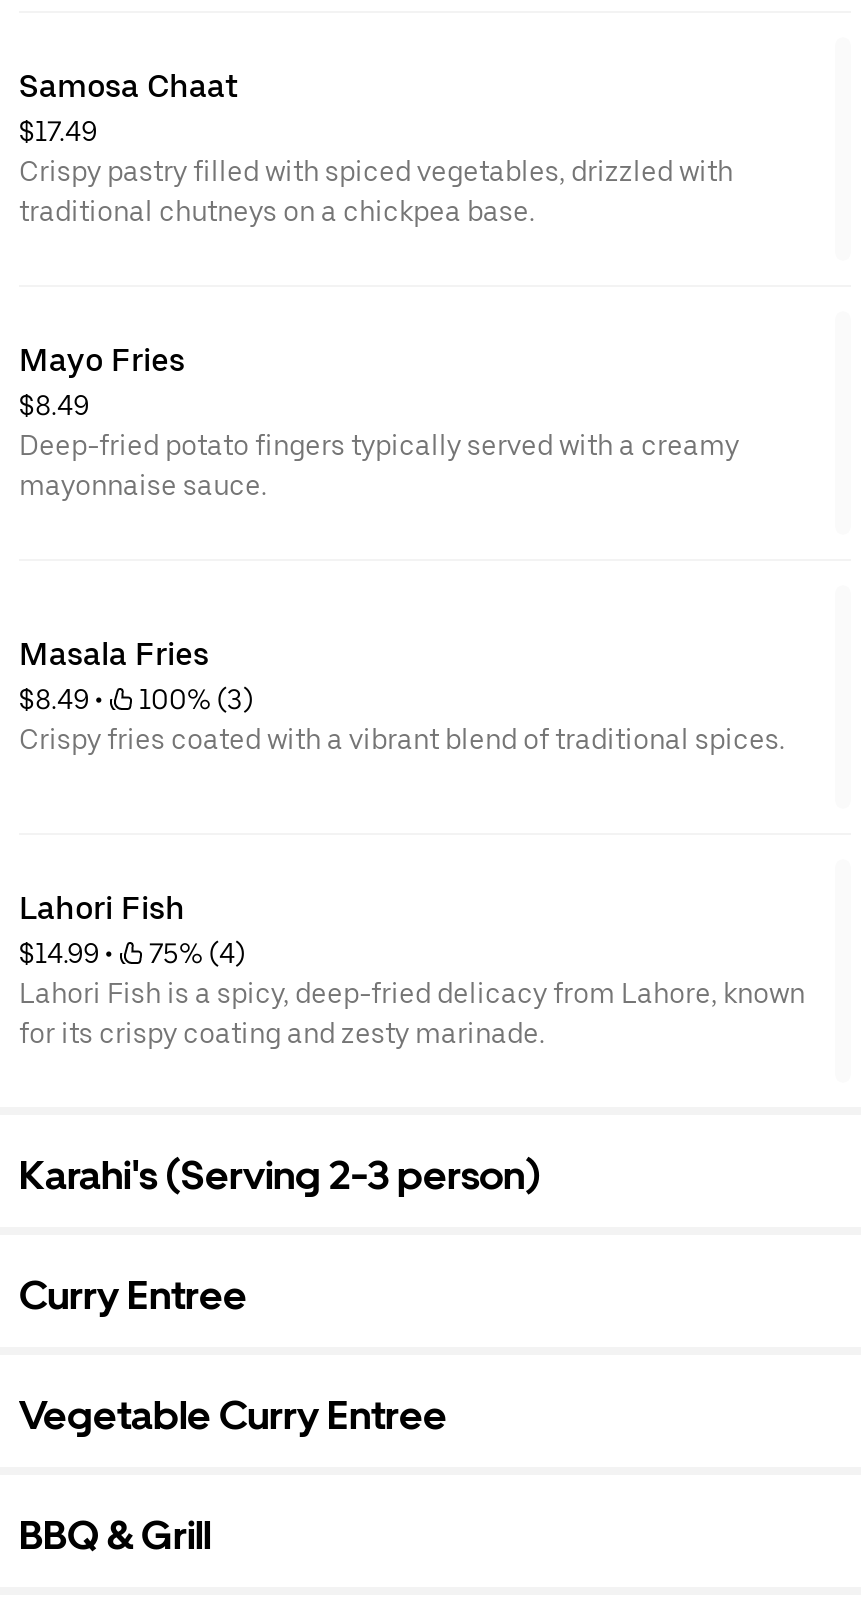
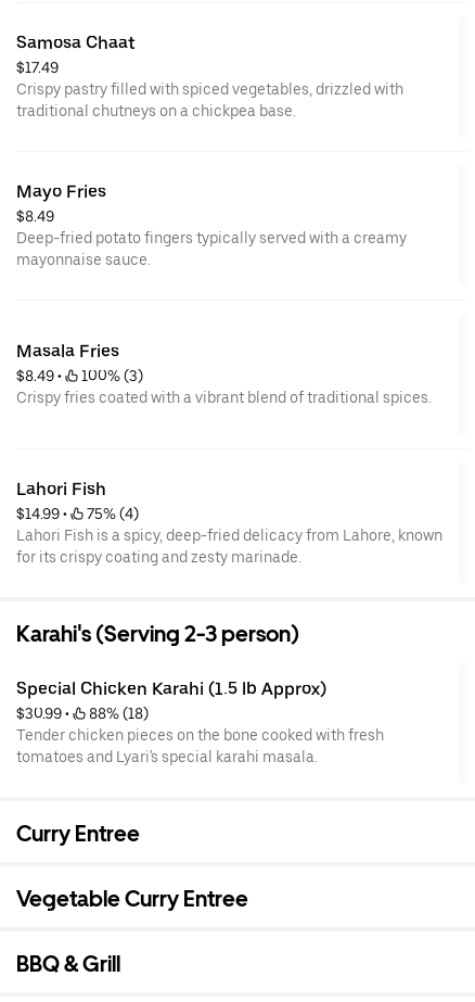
none -> [16,678,384,765] Special Chicken Karahi (1.5 lb Approx) | $30.99 • | 88% (18) | Tender chicken pieces on the bone cooked with fresh | tomatoes and Lyari's special karahi masala.

